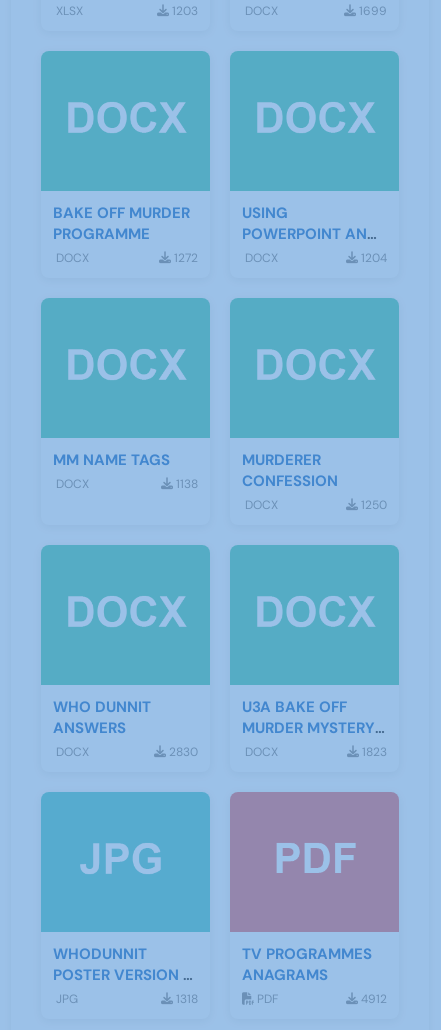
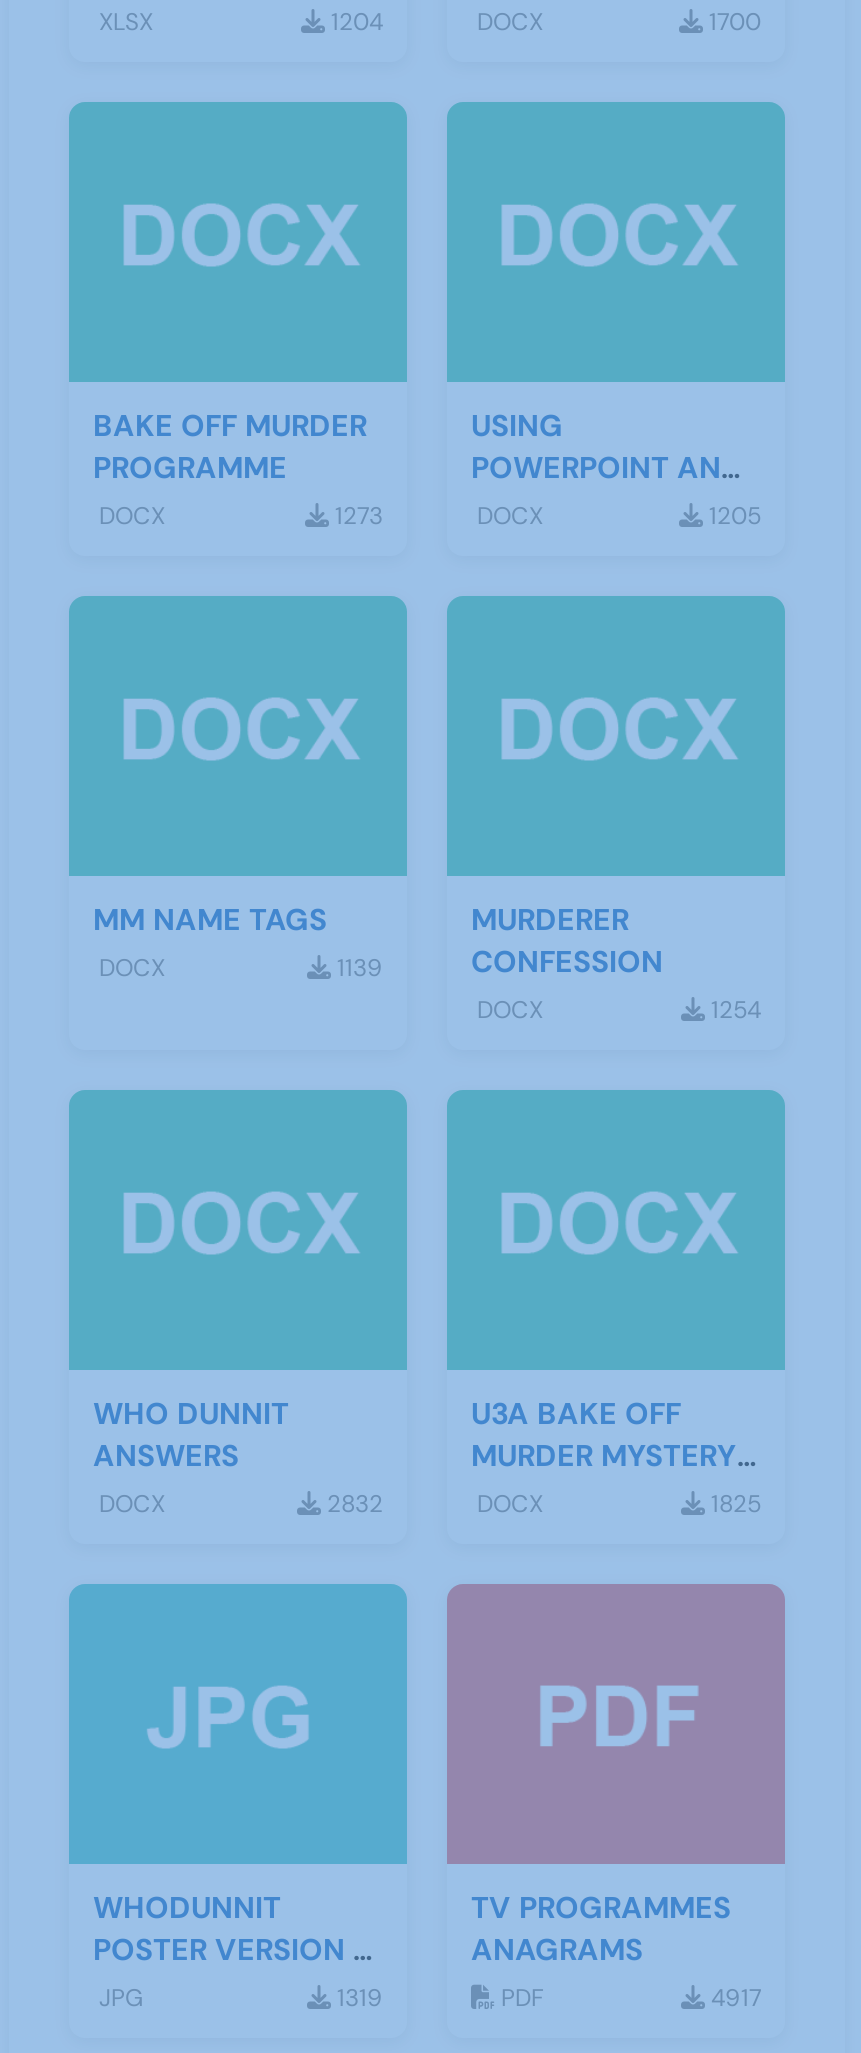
[169,3,198,19] 1203 -> [325,6,383,38] 1204
[356,3,387,19] 1699 -> [703,6,761,38] 1700
[171,250,198,266] 1272 -> [329,500,383,532] 1273
[358,250,387,266] 1204 -> [703,500,761,532] 1205
[173,476,198,492] 1138 -> [331,952,383,984] 1139
[358,497,387,513] 1250 -> [705,994,761,1026] 1254
[166,744,198,760] 2830 -> [321,1488,383,1520] 2832
[359,744,387,760] 1823 -> [705,1488,761,1520] 1825
[173,991,198,1007] 1318 -> [331,1982,383,2014] 1319
[358,991,387,1007] 4912 -> [705,1982,761,2014] 4917

